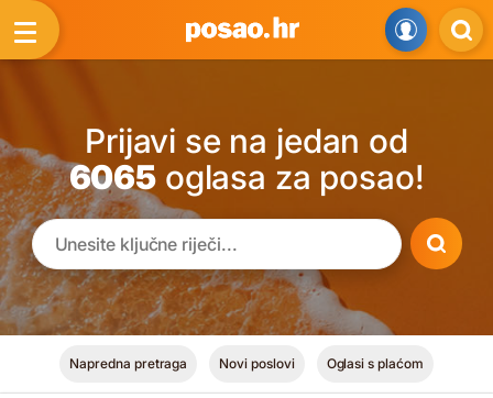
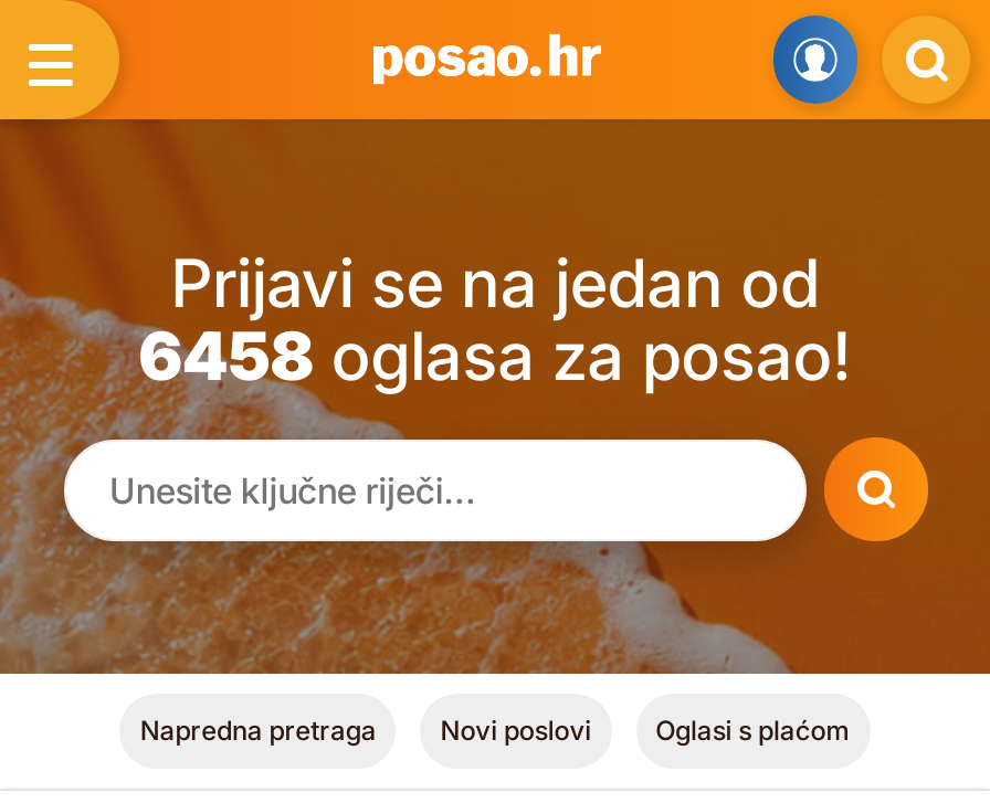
[69,157,424,197] 6065 oglasa za posao! -> [138,316,852,395] 6458 oglasa za posao!

